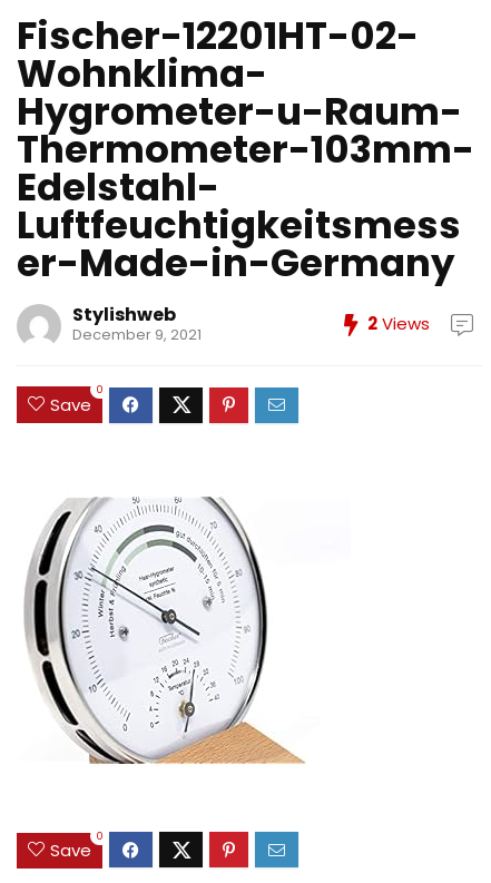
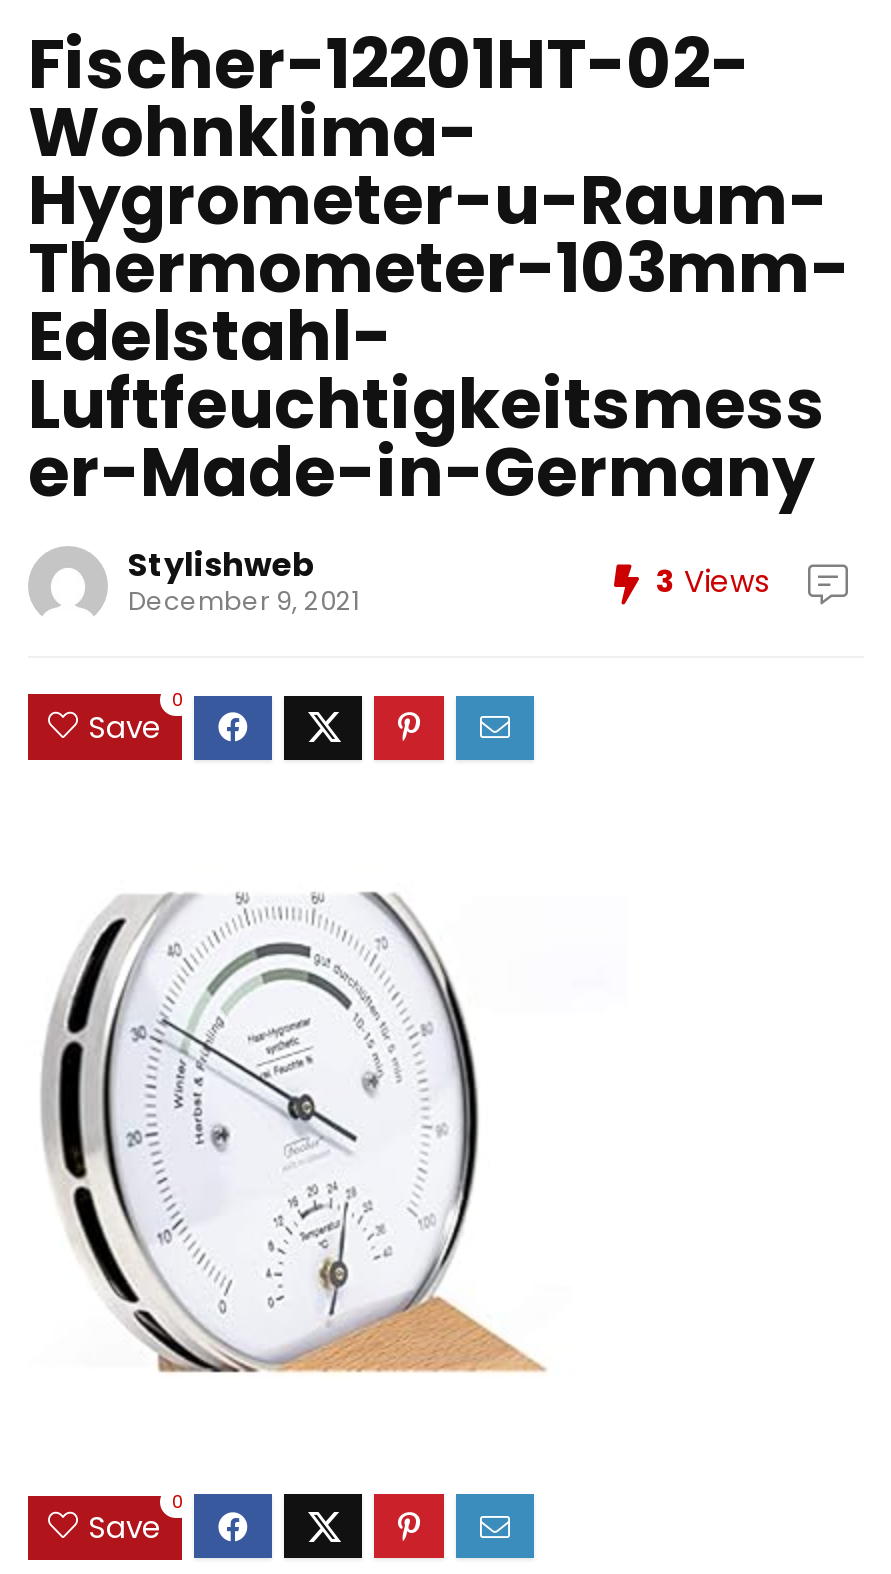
[367,312,430,335] 2 Views -> [656,560,770,602] 3 Views

